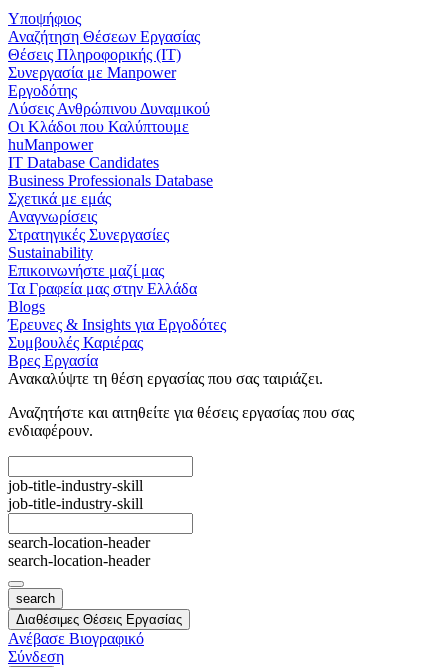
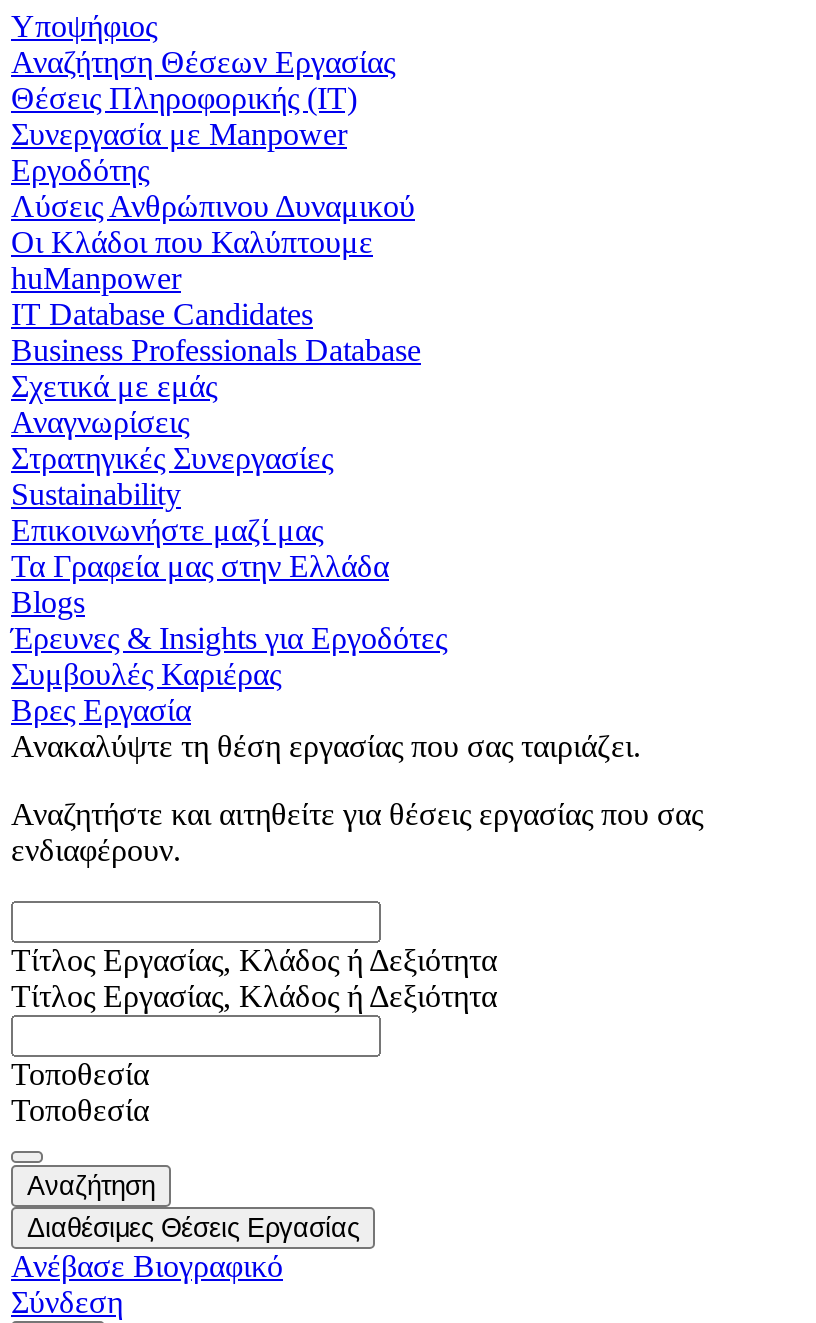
[8,477,143,512] job-title-industry-skill | job-title-industry-skill -> [11,943,497,1013] Τίτλος Εργασίας, Κλάδος ή Δεξιότητα | Τίτλος Εργασίας, Κλάδος ή Δεξιότητα
[8,534,150,569] search-location-header | search-location-header -> [11,1057,149,1127] Τοποθεσία | Τοποθεσία
[16,591,55,606] search -> [27,1171,155,1201] Αναζήτηση

